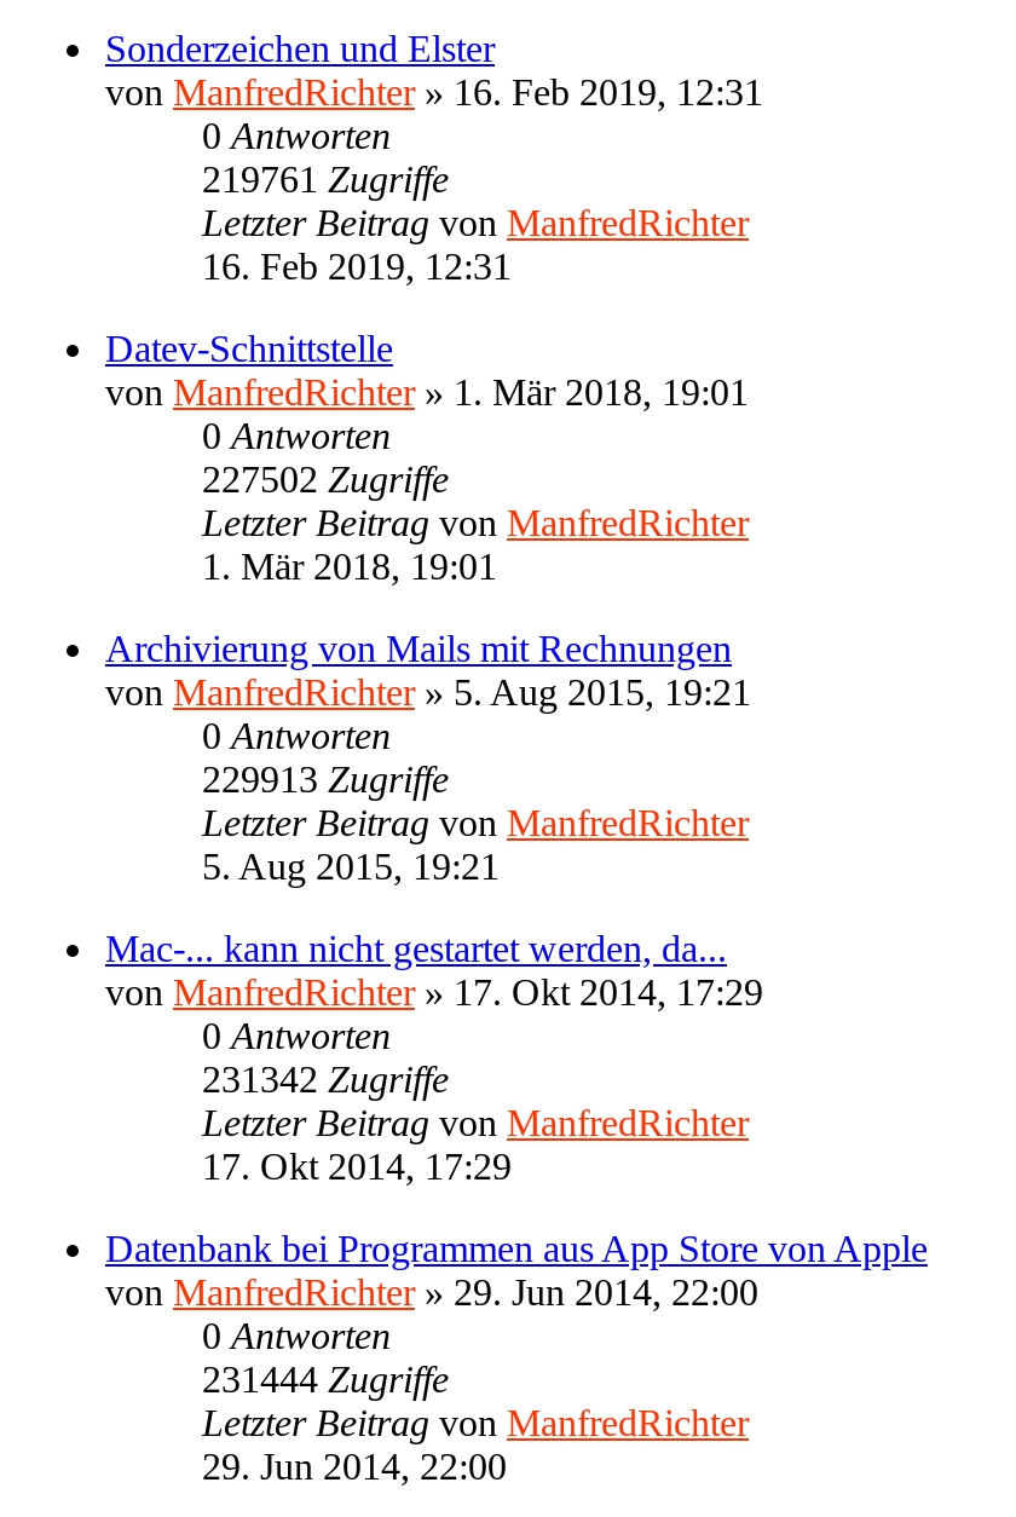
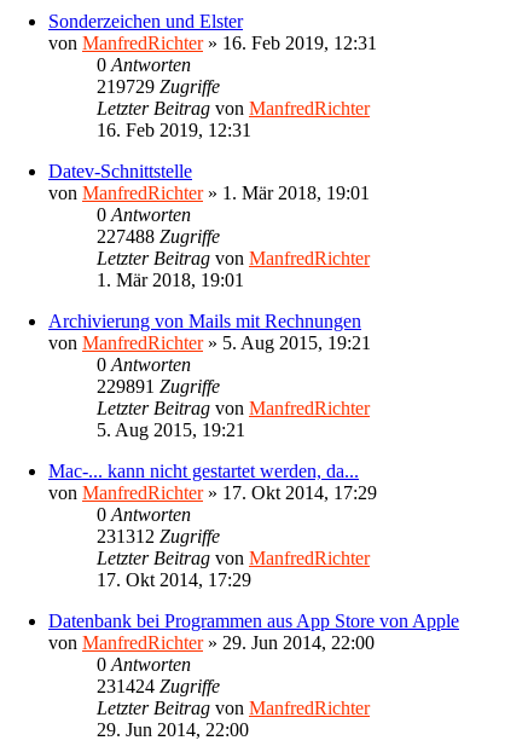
[202,158,449,199] 219761 Zugriffe -> [97,76,220,97] 219729 Zugriffe
[202,458,449,499] 227502 Zugriffe -> [97,226,220,247] 227488 Zugriffe
[202,758,449,799] 229913 Zugriffe -> [97,376,220,396] 229891 Zugriffe
[202,1058,449,1099] 231342 Zugriffe -> [97,526,220,546] 231312 Zugriffe
[202,1358,449,1399] 231444 Zugriffe -> [97,676,220,696] 231424 Zugriffe

